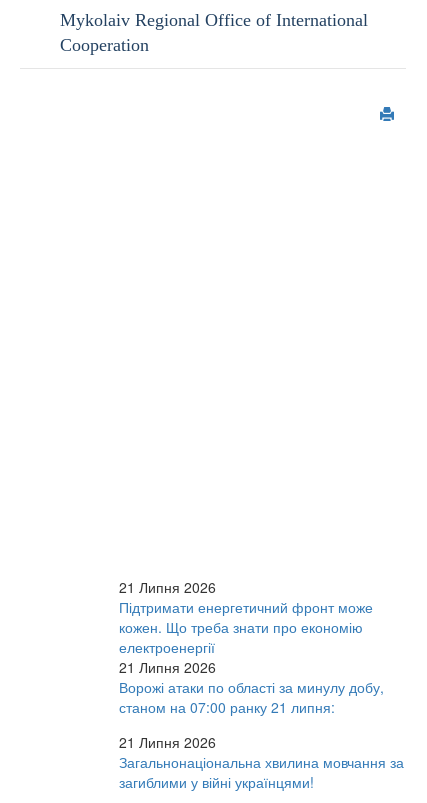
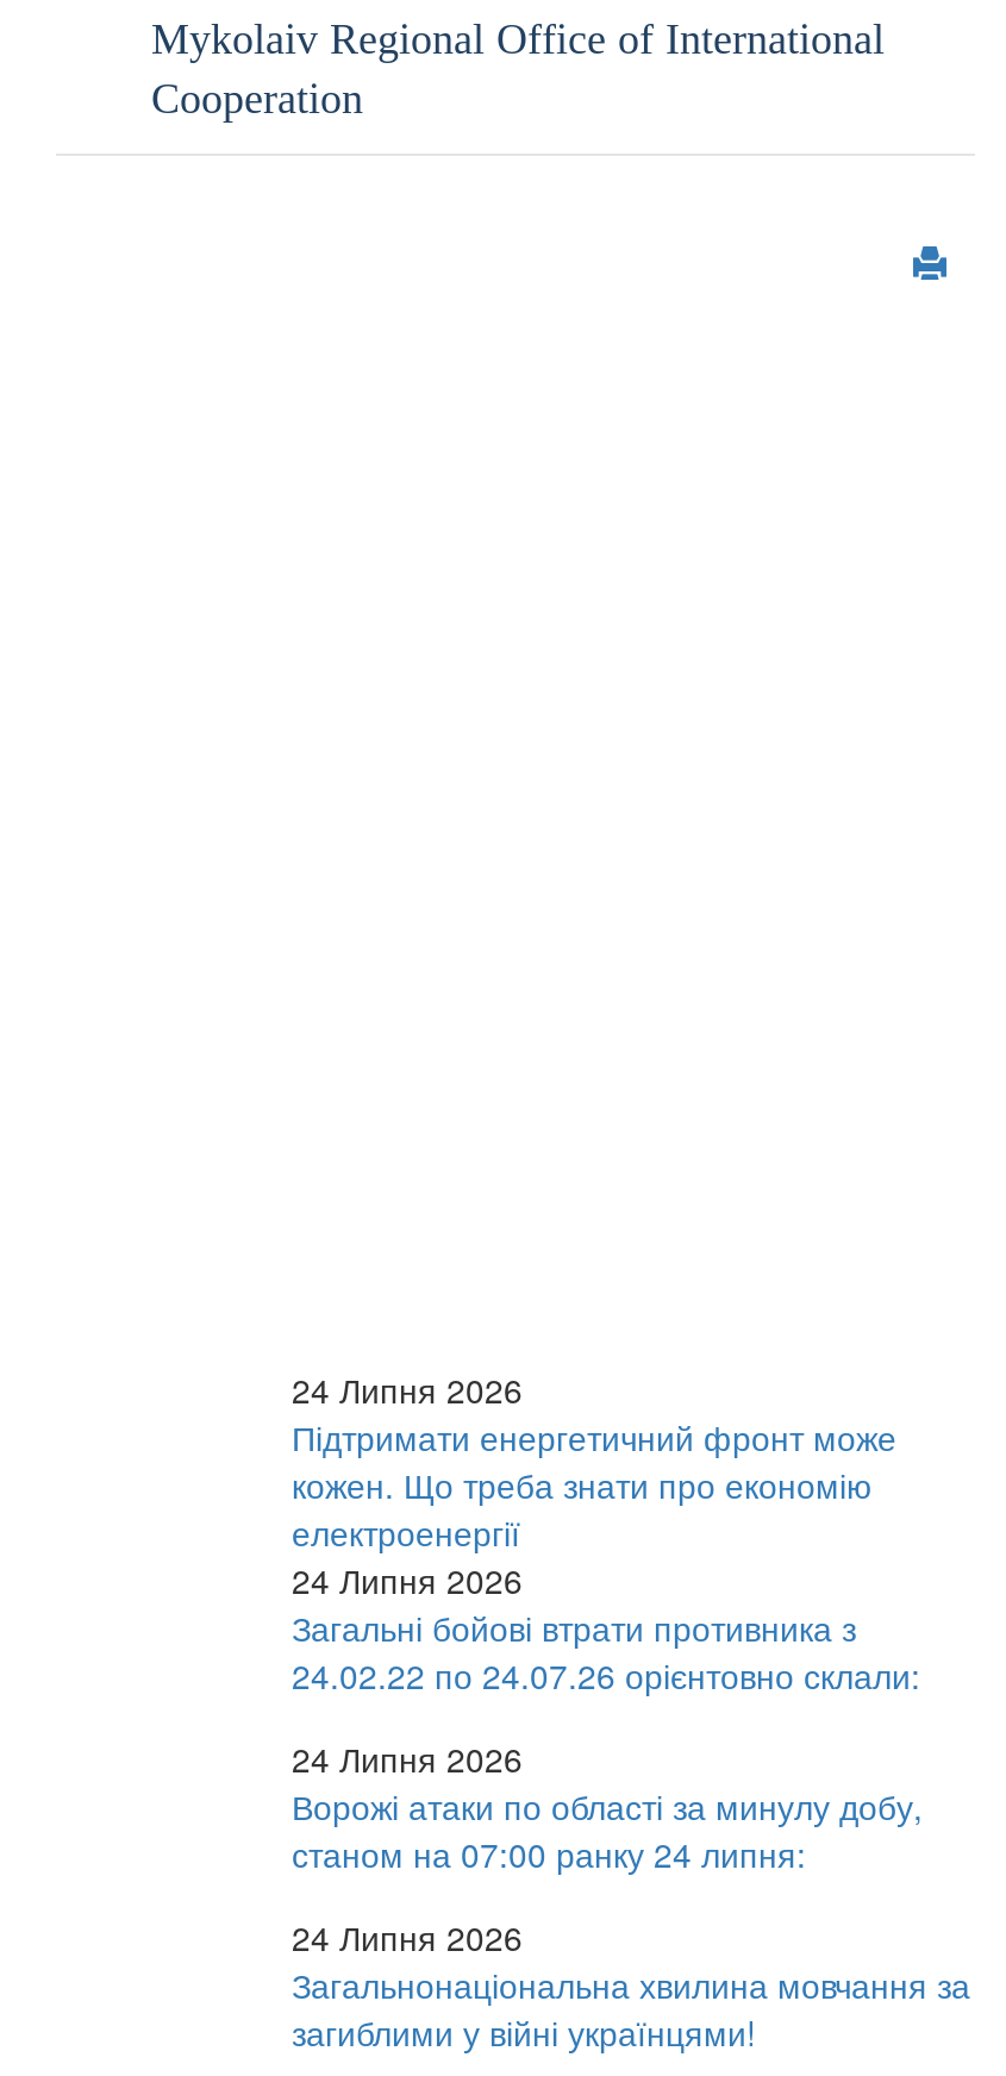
[119,577,216,597] 21 Липня 2026 -> [292,1365,523,1413] 24 Липня 2026
[119,657,216,677] 21 Липня 2026 -> [292,1556,920,1782] 24 Липня 2026 | Загальні бойові втрати противника з | 24.02.22 по 24.07.26 орієнтовно склали: | 24 Липня 2026
[119,697,335,717] станом на 07:00 ранку 21 липня: -> [292,1830,806,1877] станом на 07:00 ранку 24 липня:
[119,732,216,752] 21 Липня 2026 -> [292,1913,523,1961] 24 Липня 2026

